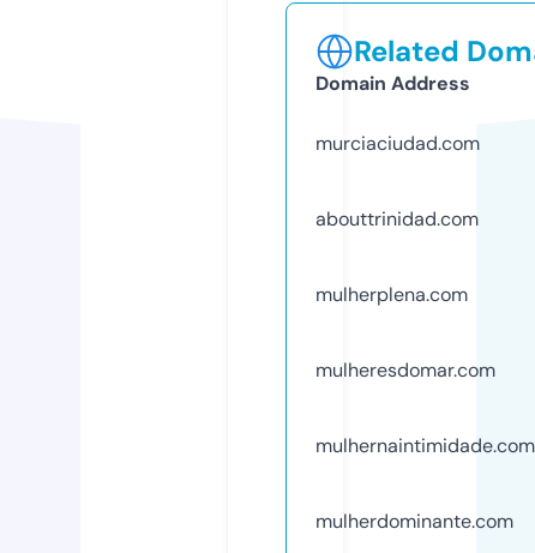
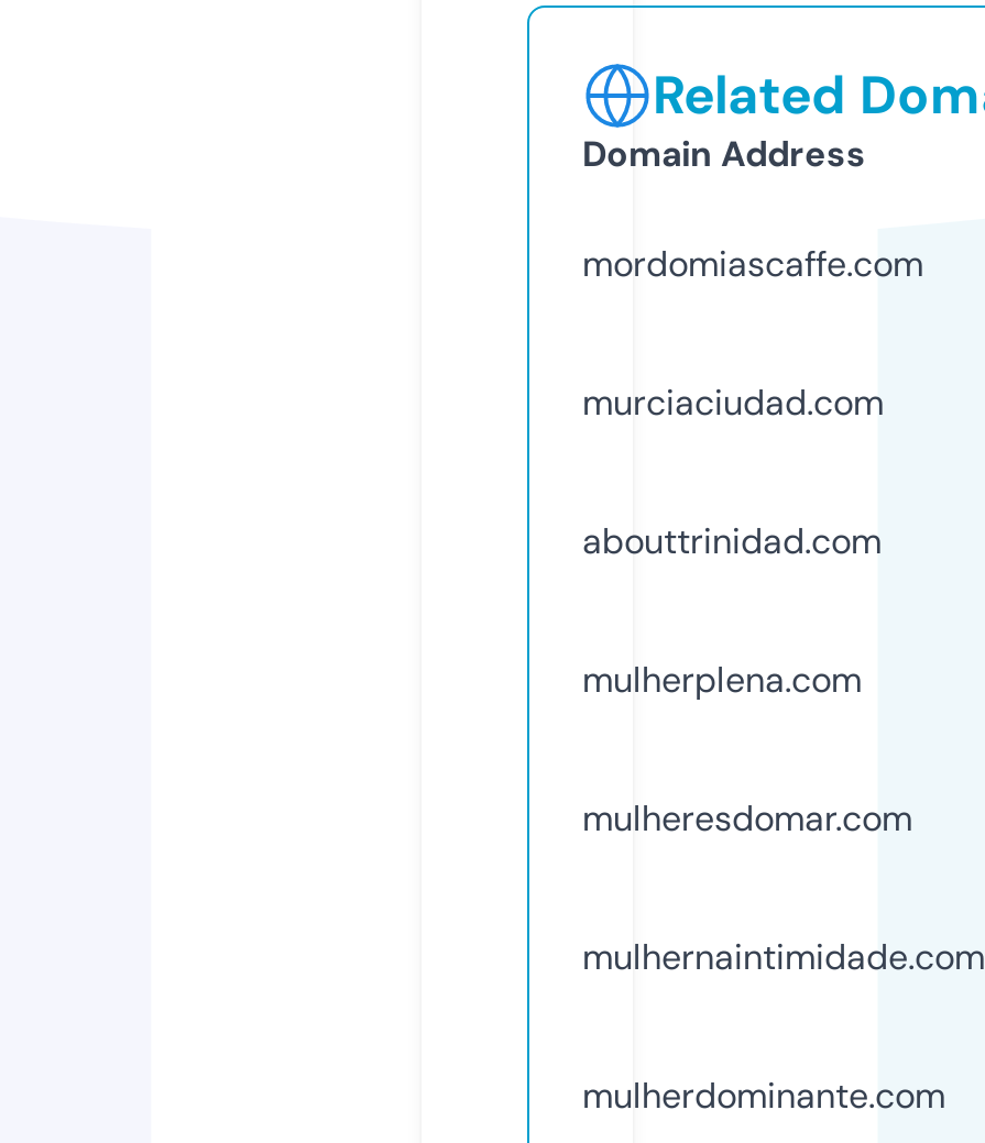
none -> [582,240,923,287] mordomiascaffe.com

